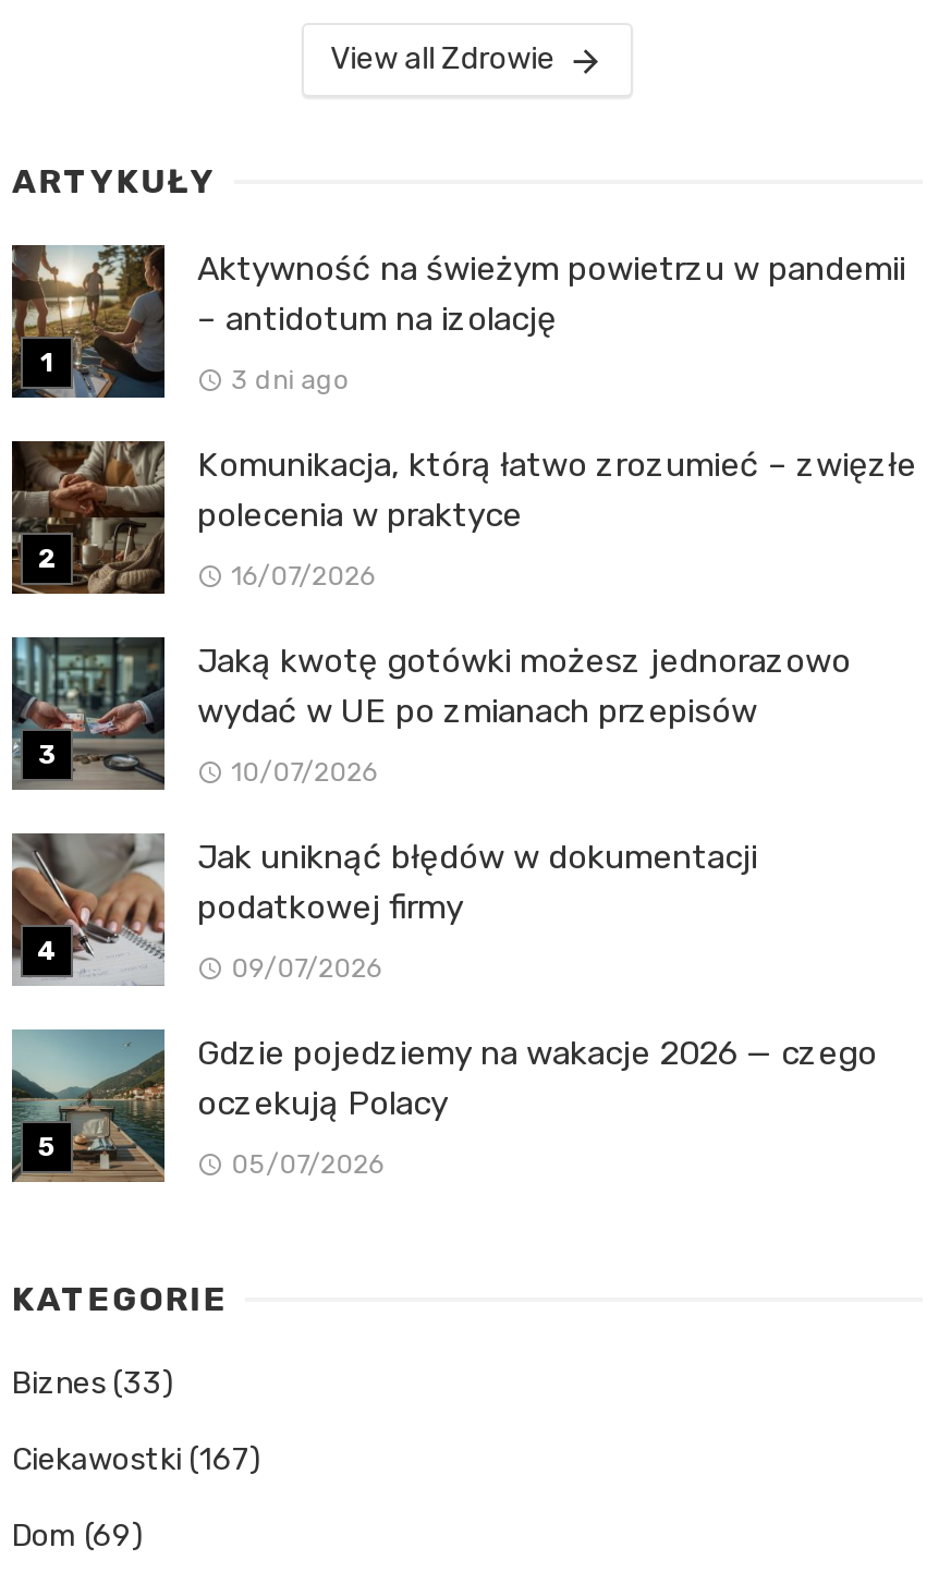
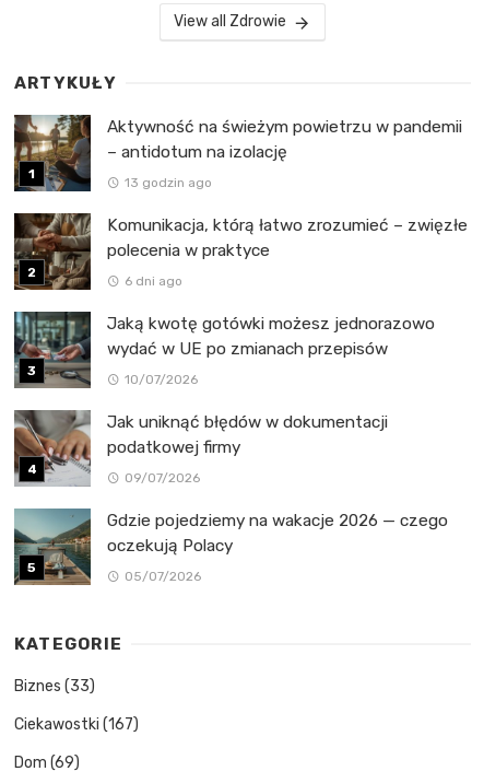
[231,364,349,395] 3 dni ago -> [124,175,212,190] 13 godzin ago
[231,560,375,591] 16/07/2026 -> [124,273,182,288] 6 dni ago

